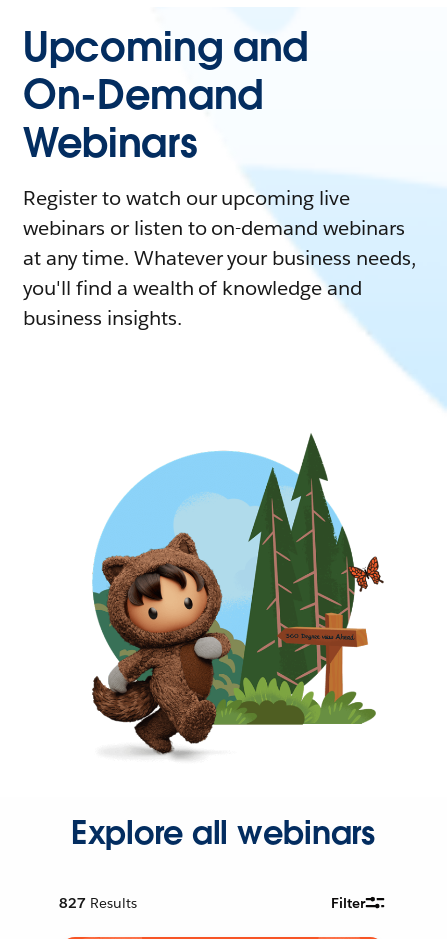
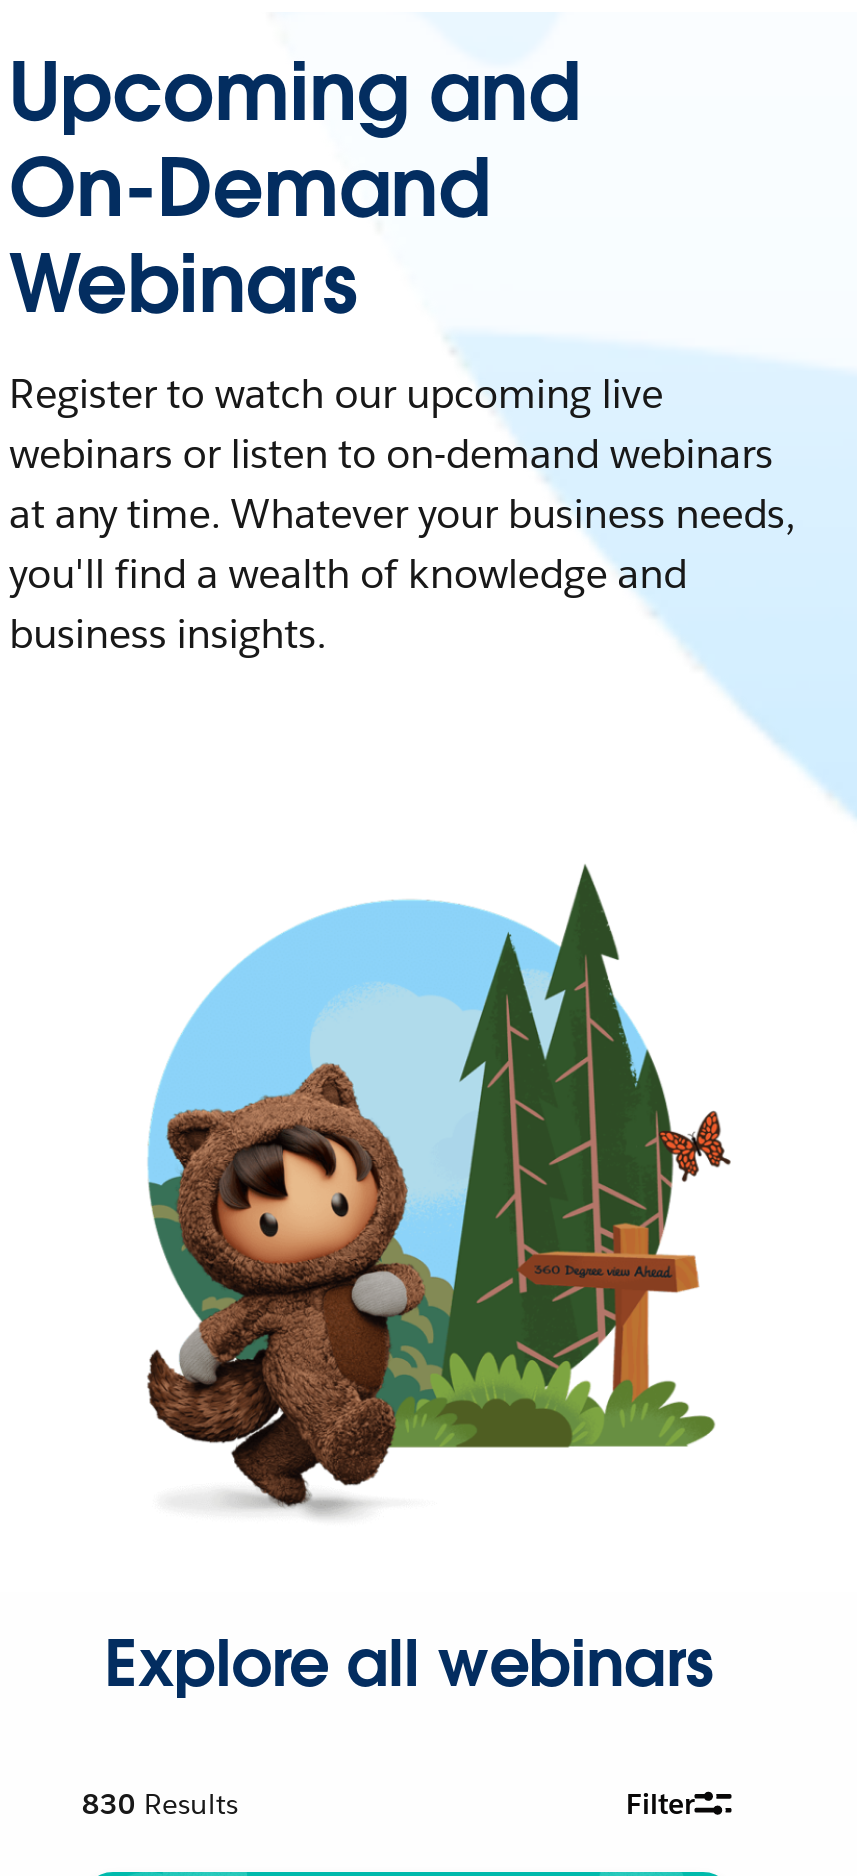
[59,894,137,912] 827 Results -> [82,1786,238,1822] 830 Results

